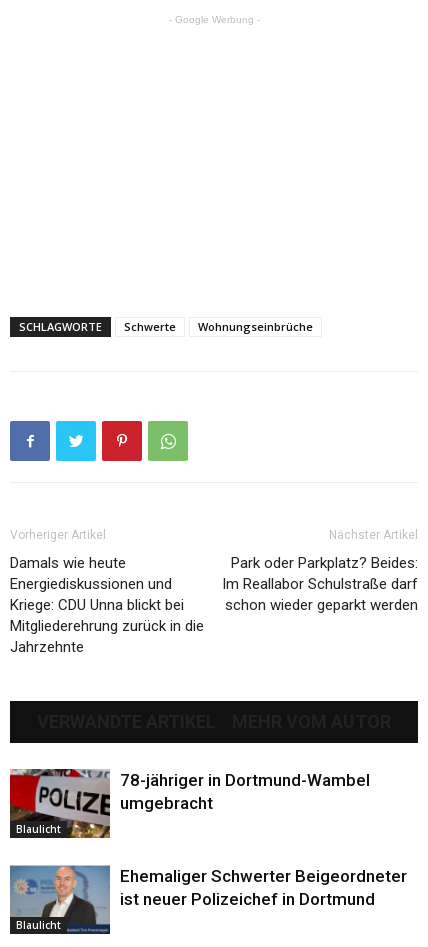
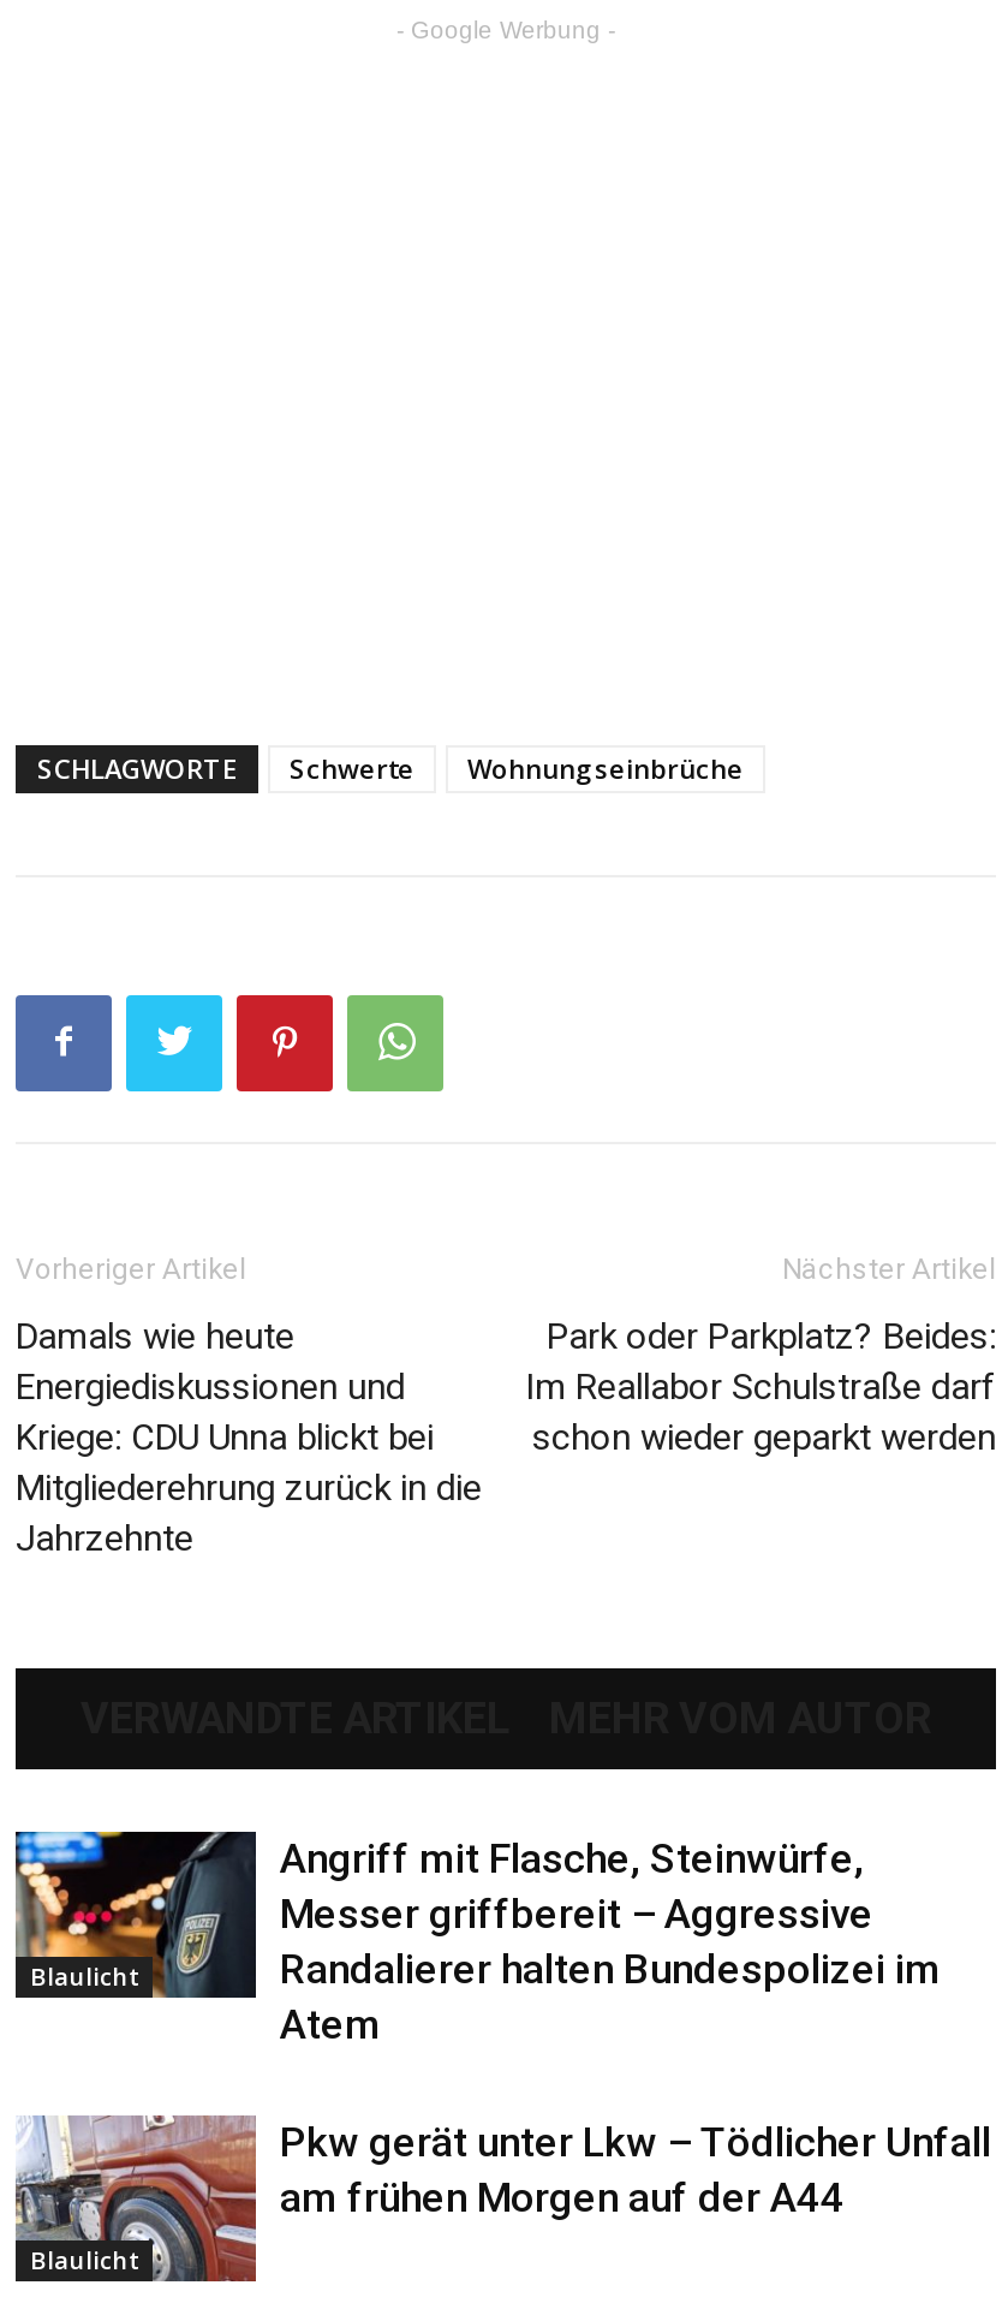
[9,768,370,839] [image] | 78-jähriger in Dortmund-Wambel | umgebracht -> [13,1829,941,2048] [image] | Angriff mit Flasche, Steinwürfe, | Messer griffbereit – Aggressive | Randalierer halten Bundespolizei im | Atem
[9,865,407,935] [image] | Ehemaliger Schwerter Beigeordneter | ist neuer Polizeichef in Dortmund -> [16,2115,991,2284] [image] | Pkw gerät unter Lkw – Tödlicher Unfall | am frühen Morgen auf der A44

